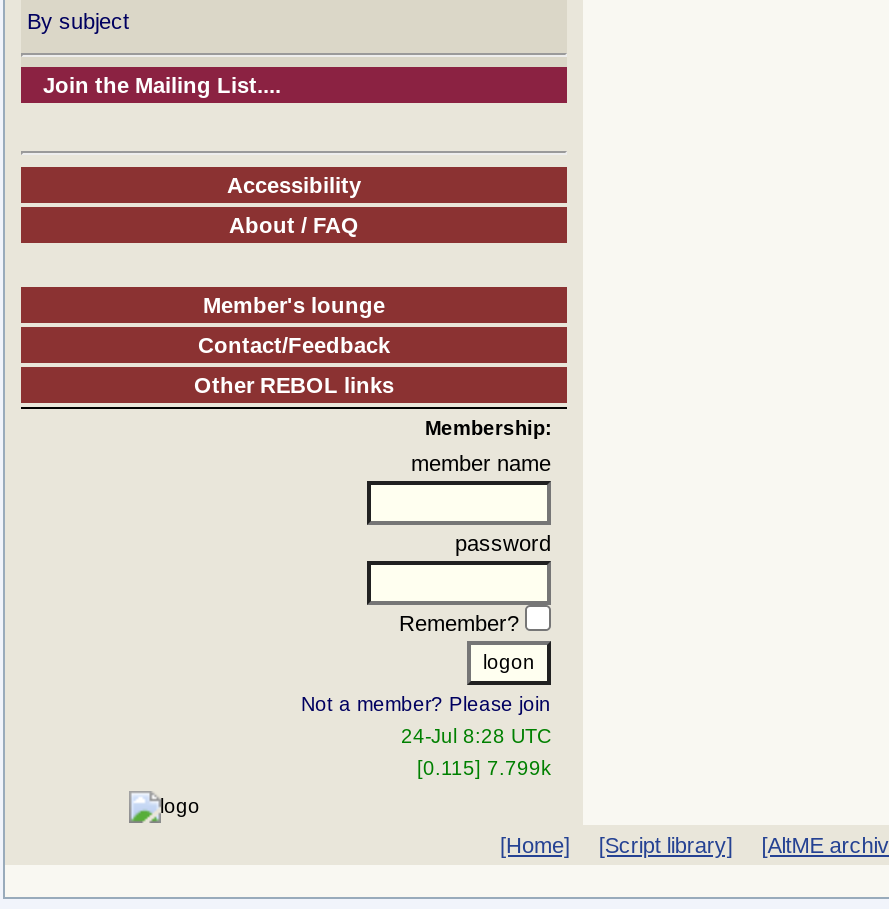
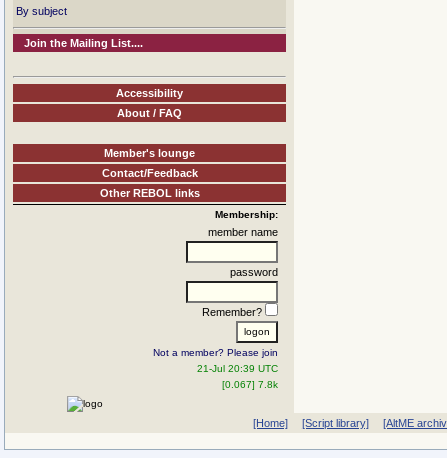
[401,725,551,747] 24-Jul 8:28 UTC -> [197,363,278,374] 21-Jul 20:39 UTC
[417,757,551,779] [0.115] 7.799k -> [222,379,278,390] [0.067] 7.8k

